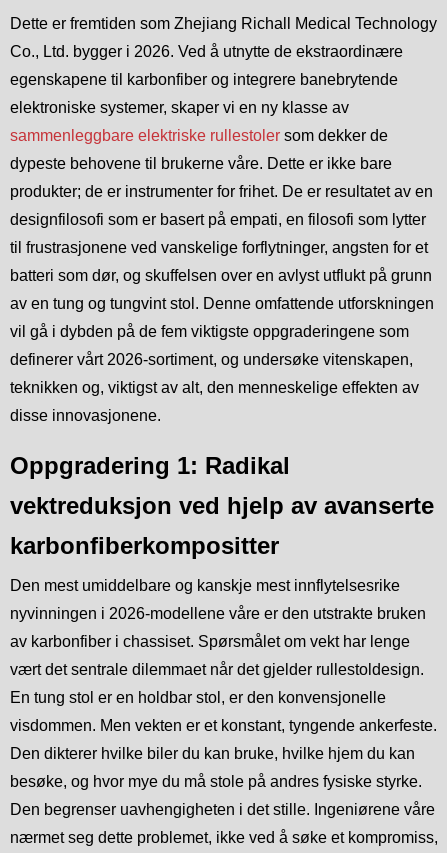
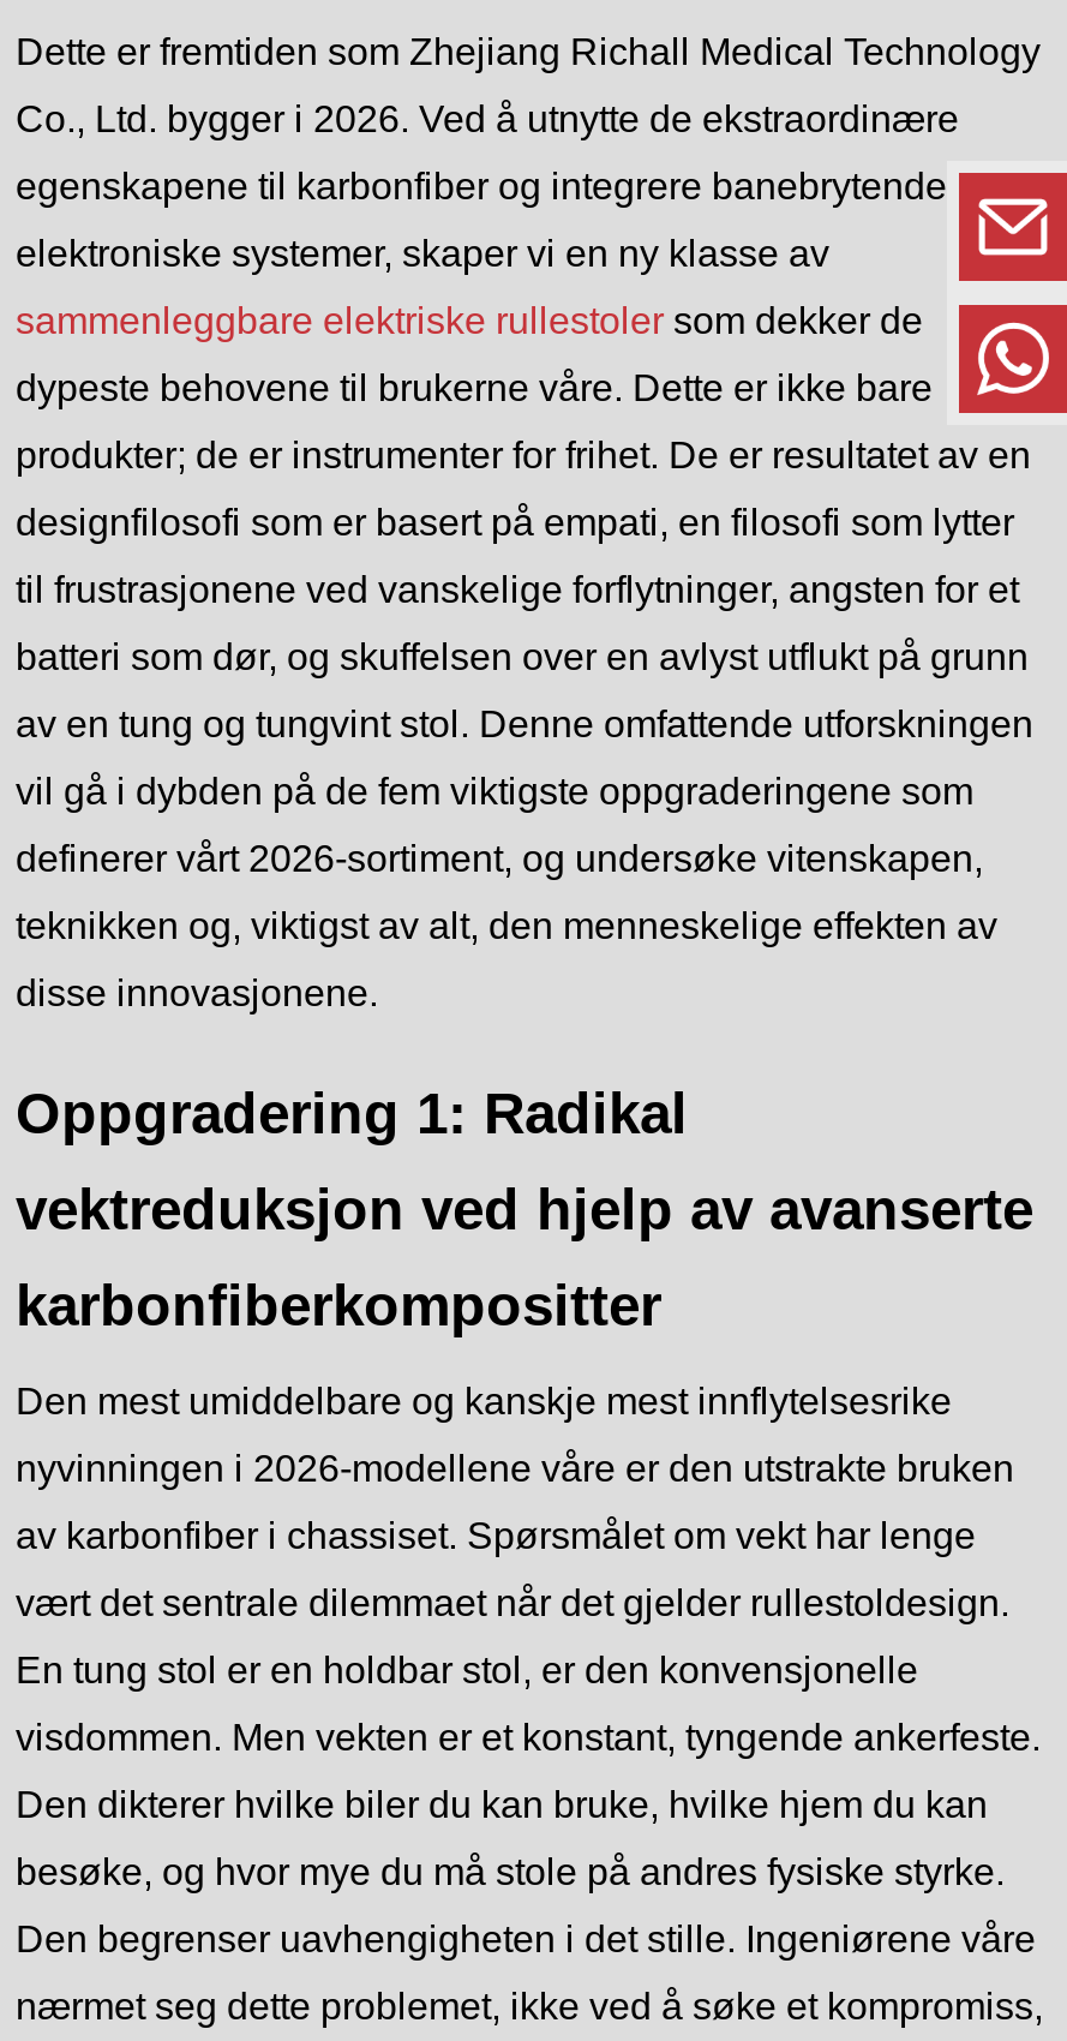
none -> [957,170,1060,283] [image]
none -> [957,303,1060,415] [image]

